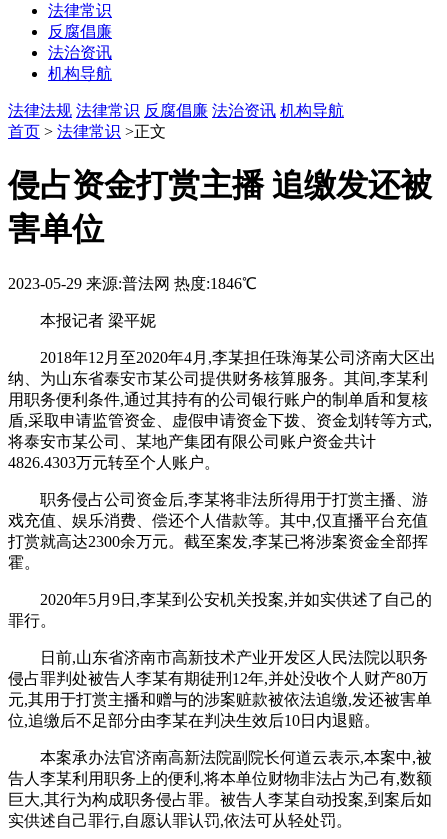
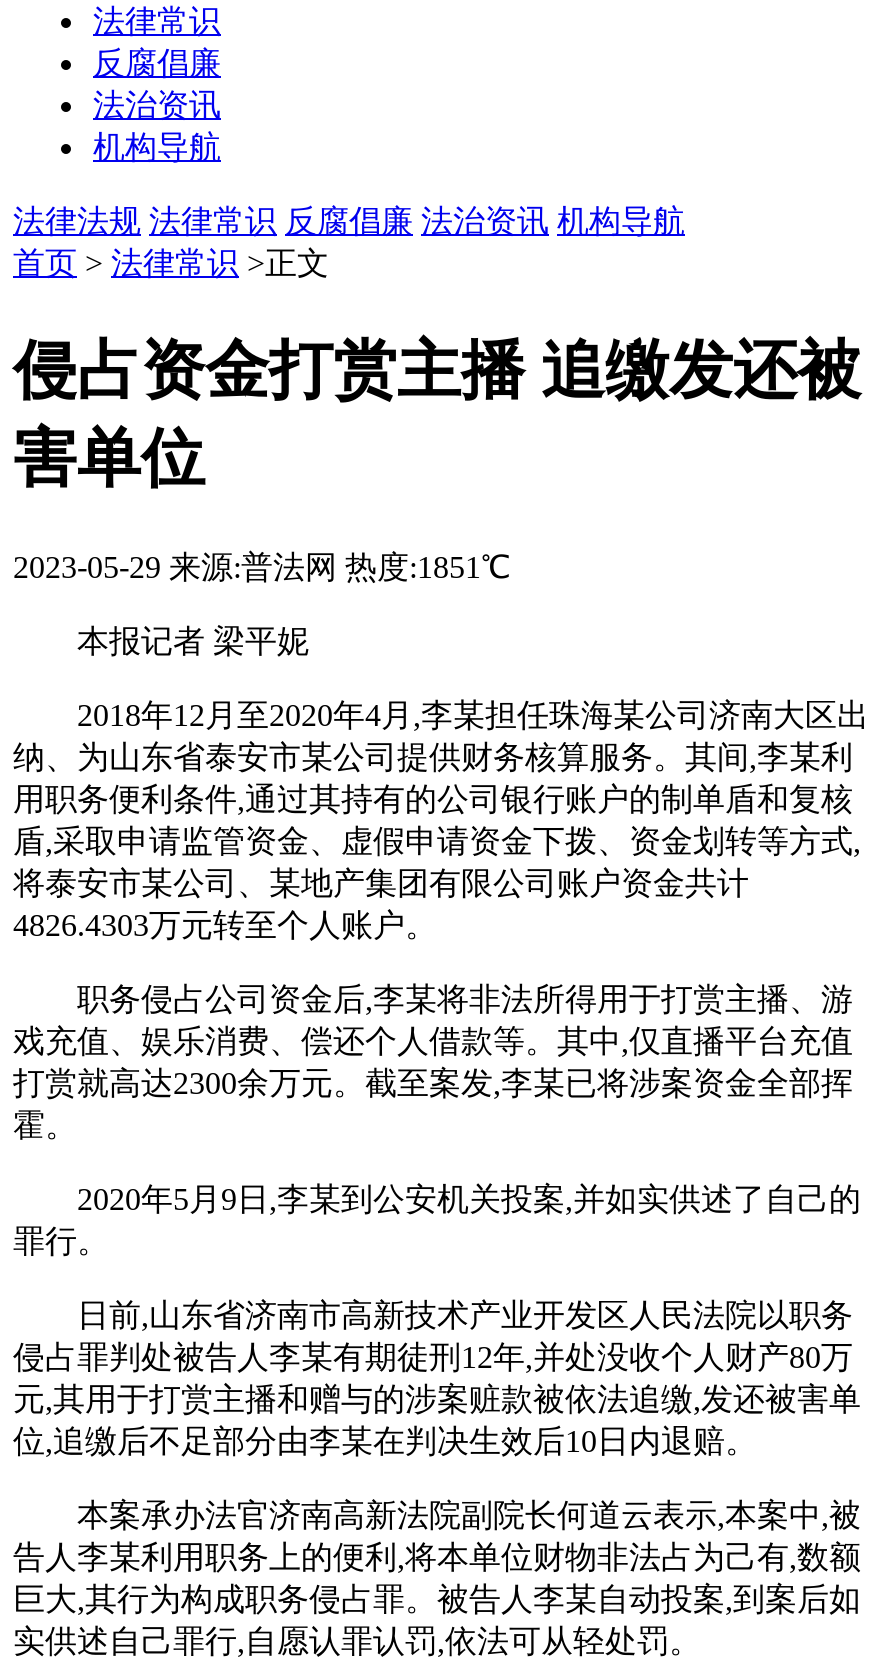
[8,275,257,292] 2023-05-29来源:普法网 热度:1846℃ -> [13,550,511,584] 2023-05-29来源:普法网 热度:1851℃

